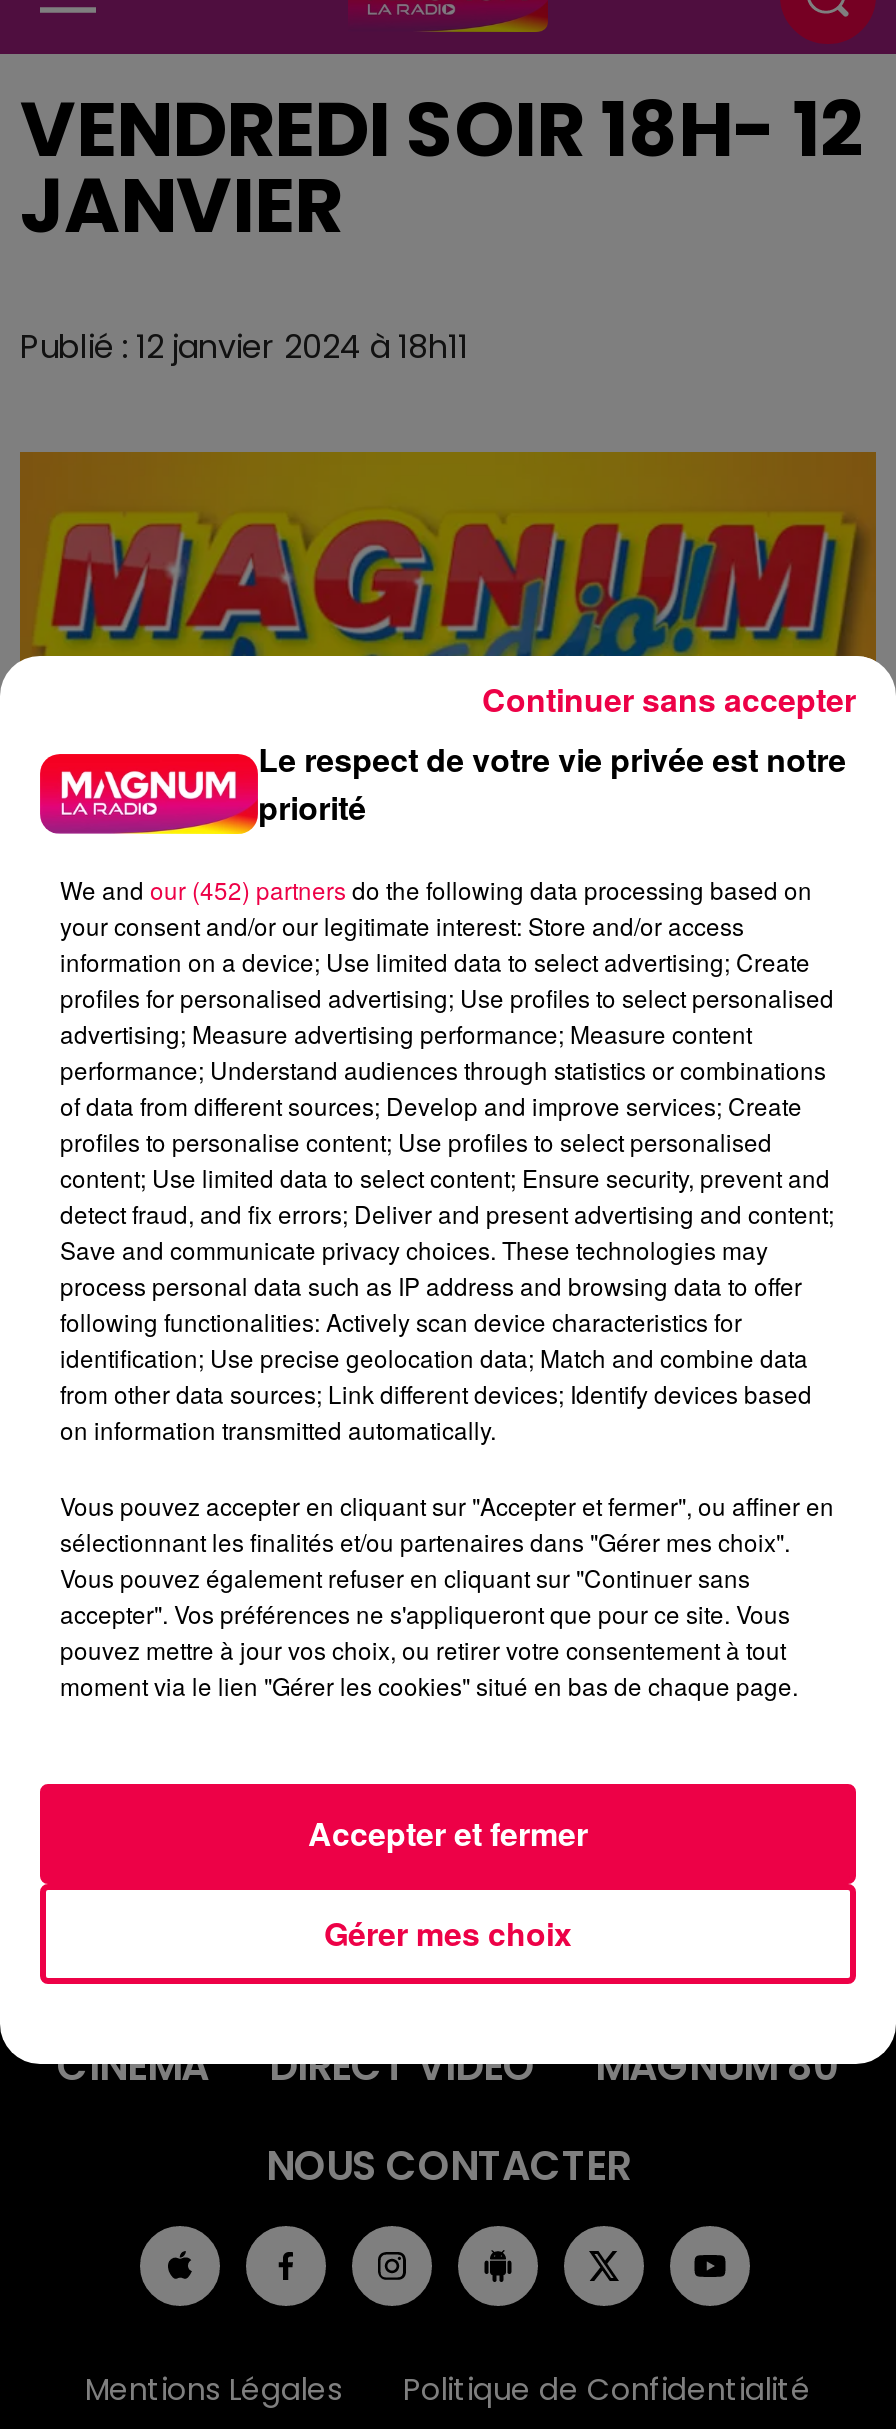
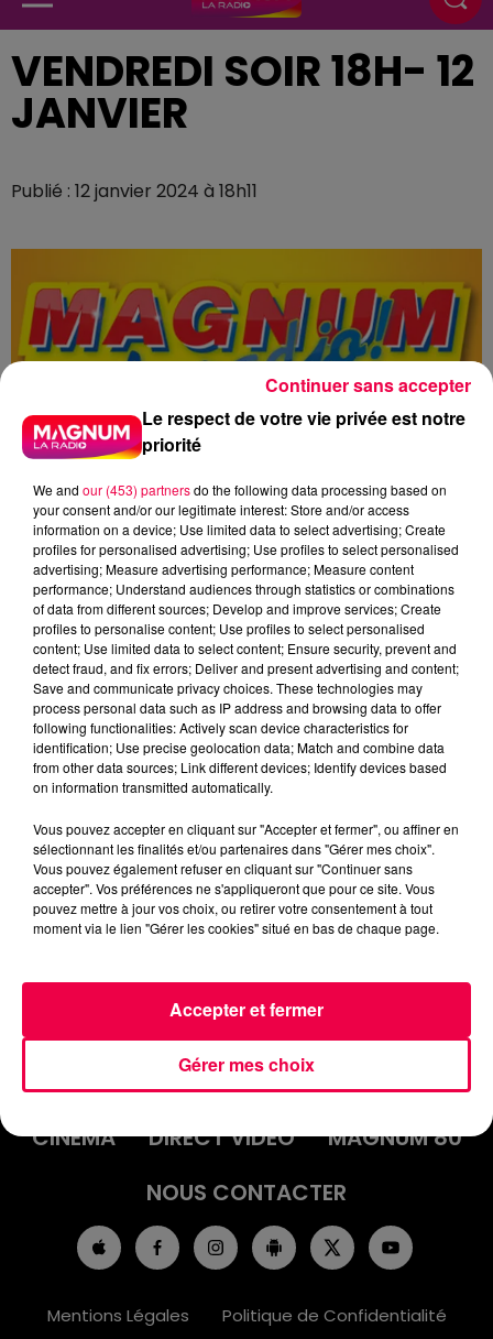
[60,871,812,905] We and our (452) partners do the following data processing based on -> [33,480,447,498] We and our (453) partners do the following data processing based on

